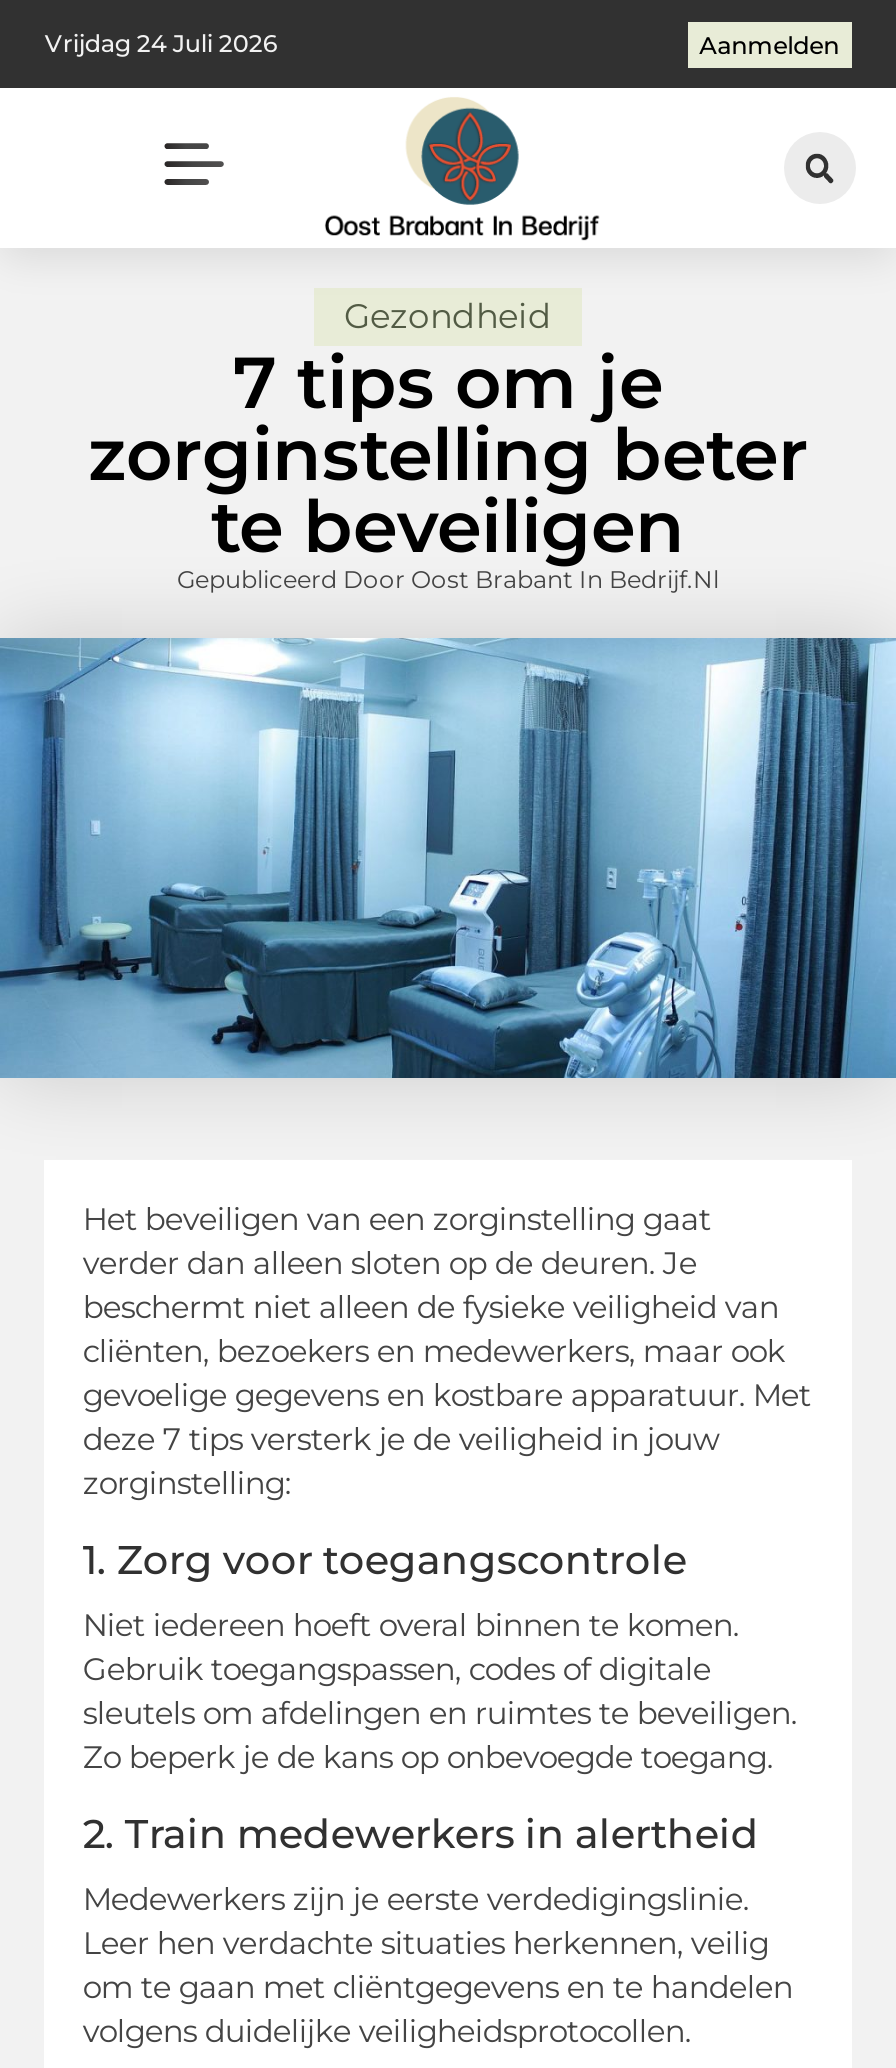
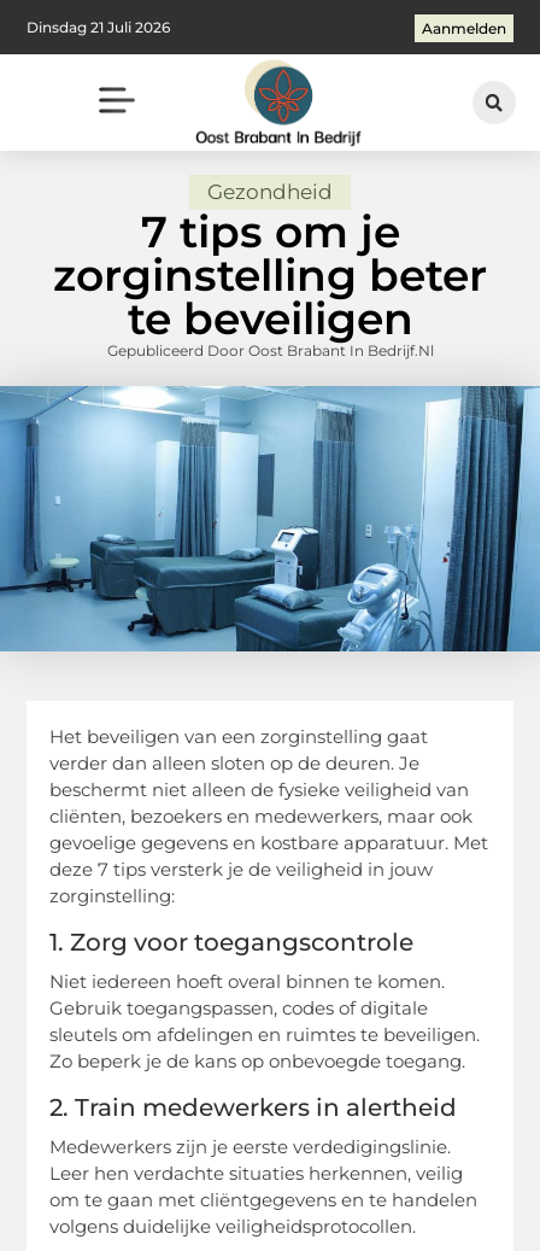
[45,27,277,57] Vrijdag 24 Juli 2026 -> [27,18,170,36] Dinsdag 21 Juli 2026

